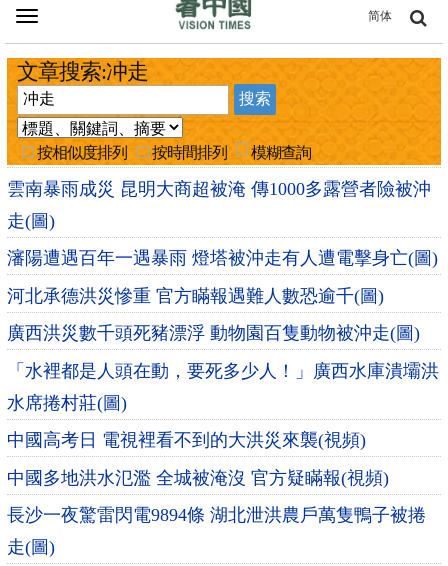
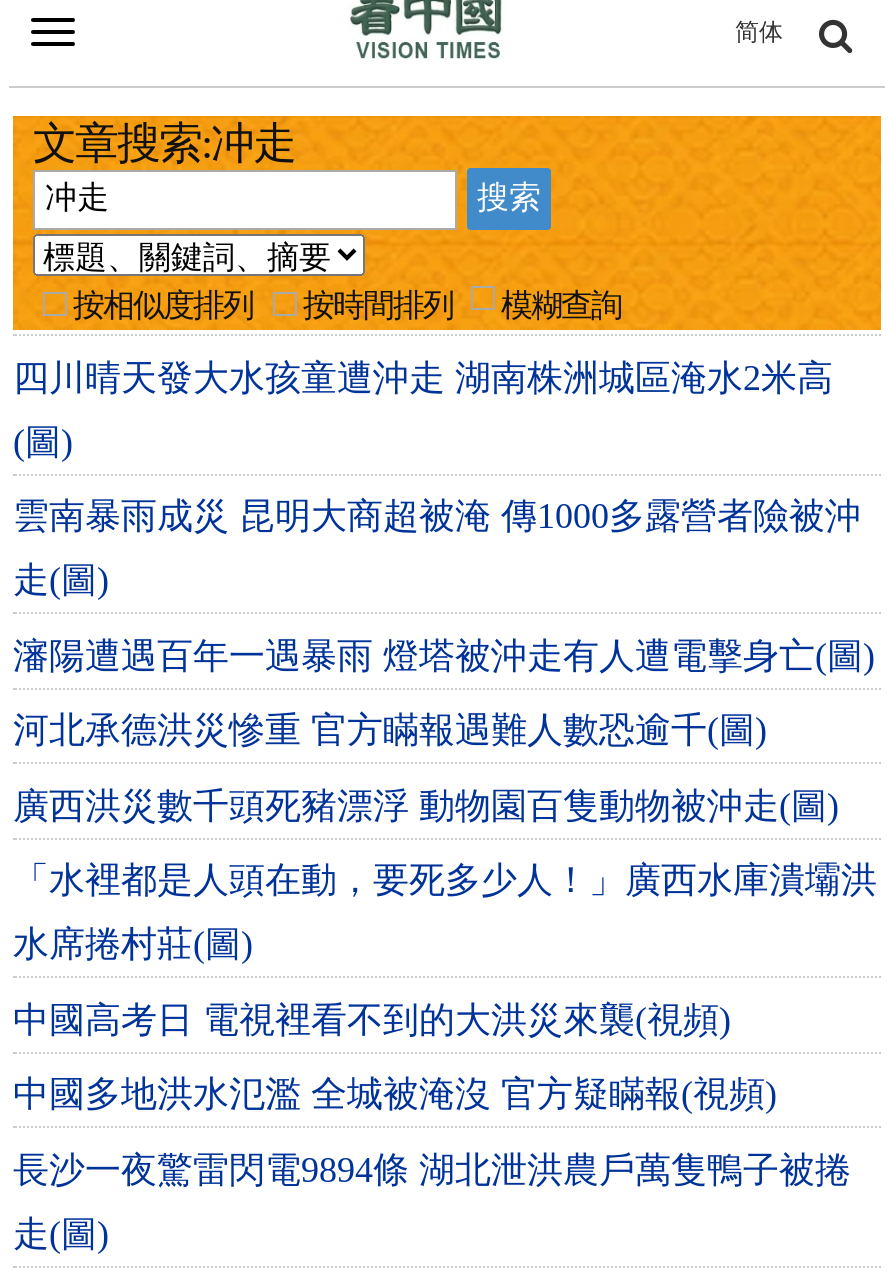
none -> [13,357,833,461] 四川晴天發大水孩童遭沖走 湖南株洲城區淹水2米高 | (圖)

